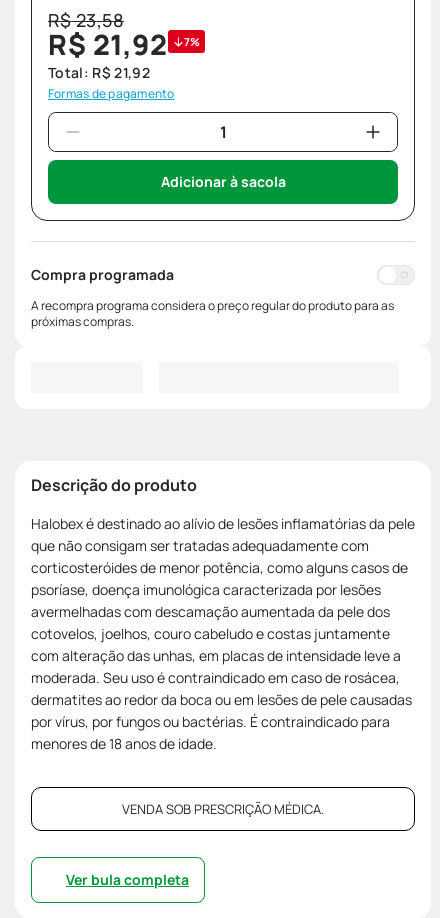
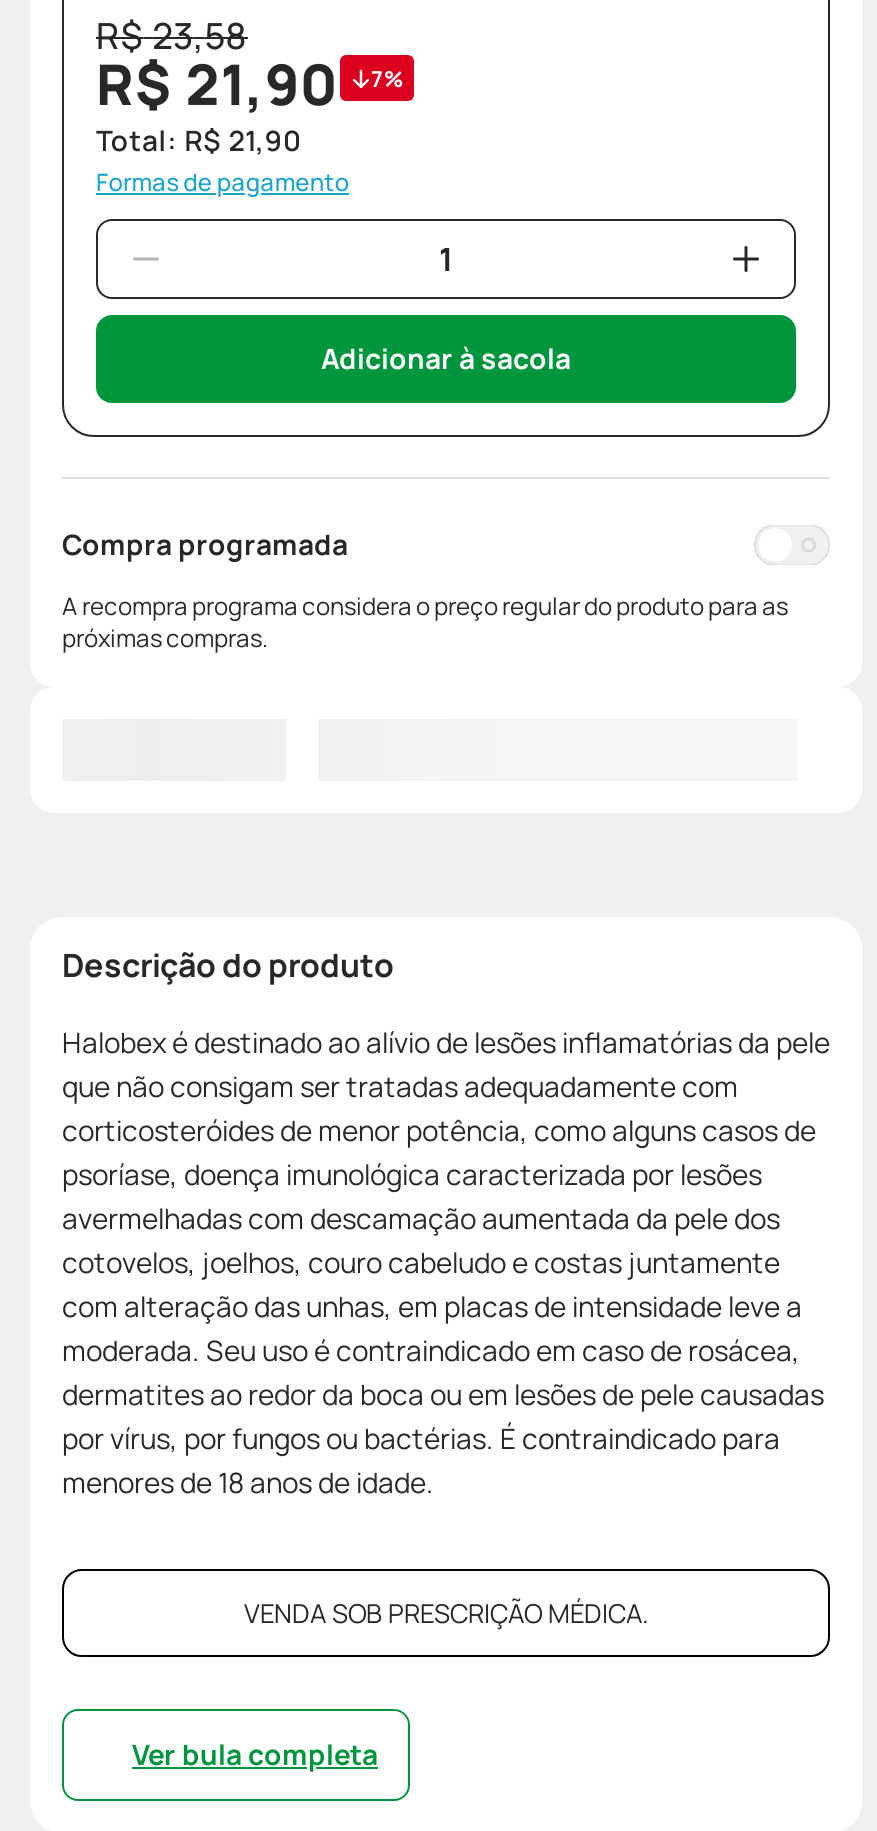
[48,25,200,63] R$ 21,92 7% -> [96,45,404,121] R$ 21,90 7%
[48,63,150,82] Total: R$ 21,92 -> [96,121,302,159] Total: R$ 21,90

